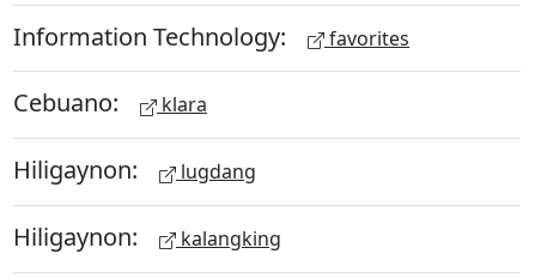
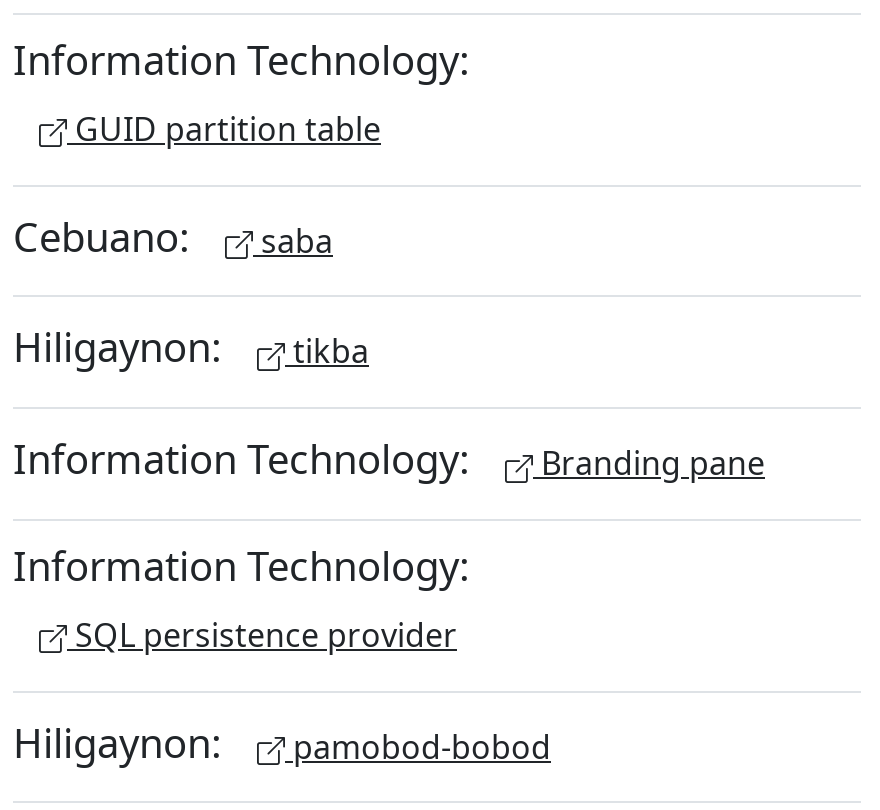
[324,25,409,51] favorites -> [67,106,381,150] GUID partition table
[157,91,207,118] klara -> [253,218,333,262] saba
[176,158,256,185] lugdang -> [13,329,765,656] tikba | Information Technology: | Branding pane | Information Technology: | SQL persistence provider
[176,225,281,251] kalangking -> [285,724,551,768] pamobod-bobod

